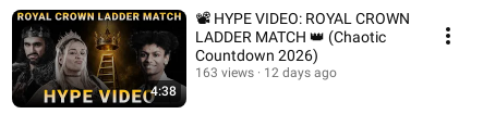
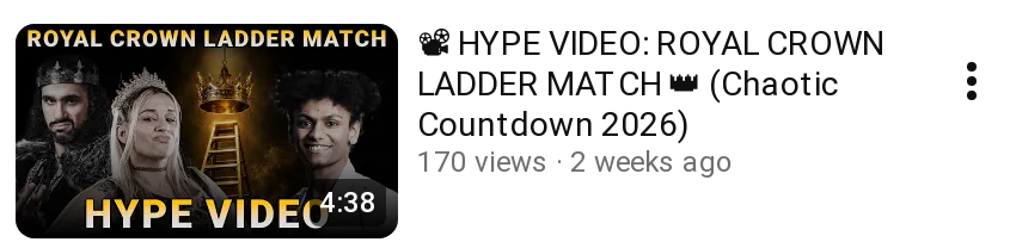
[195,65,254,80] 163 views -> [417,144,549,178] 170 views
[264,65,337,80] 12 days ago -> [570,144,733,178] 2 weeks ago

